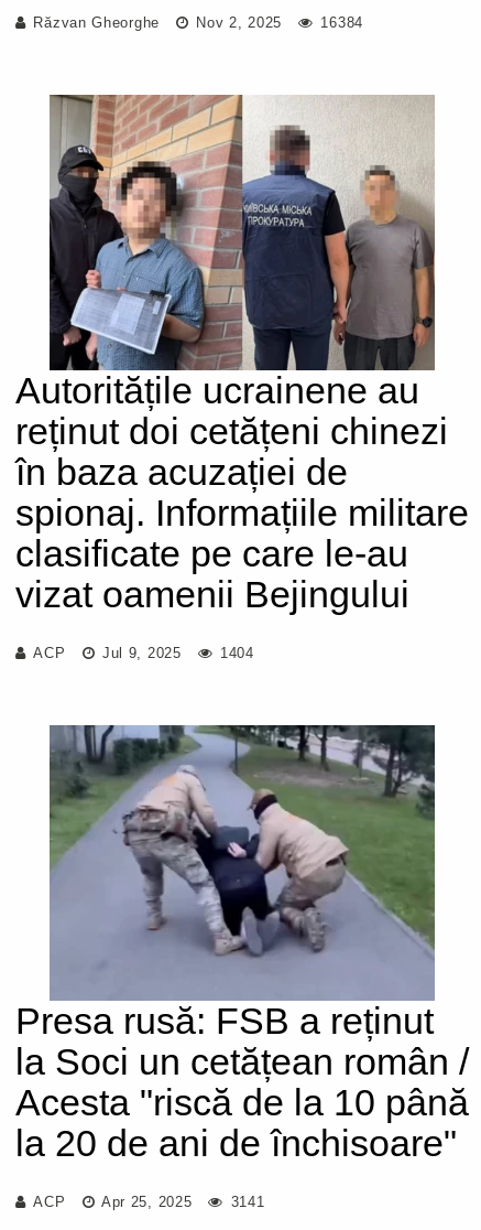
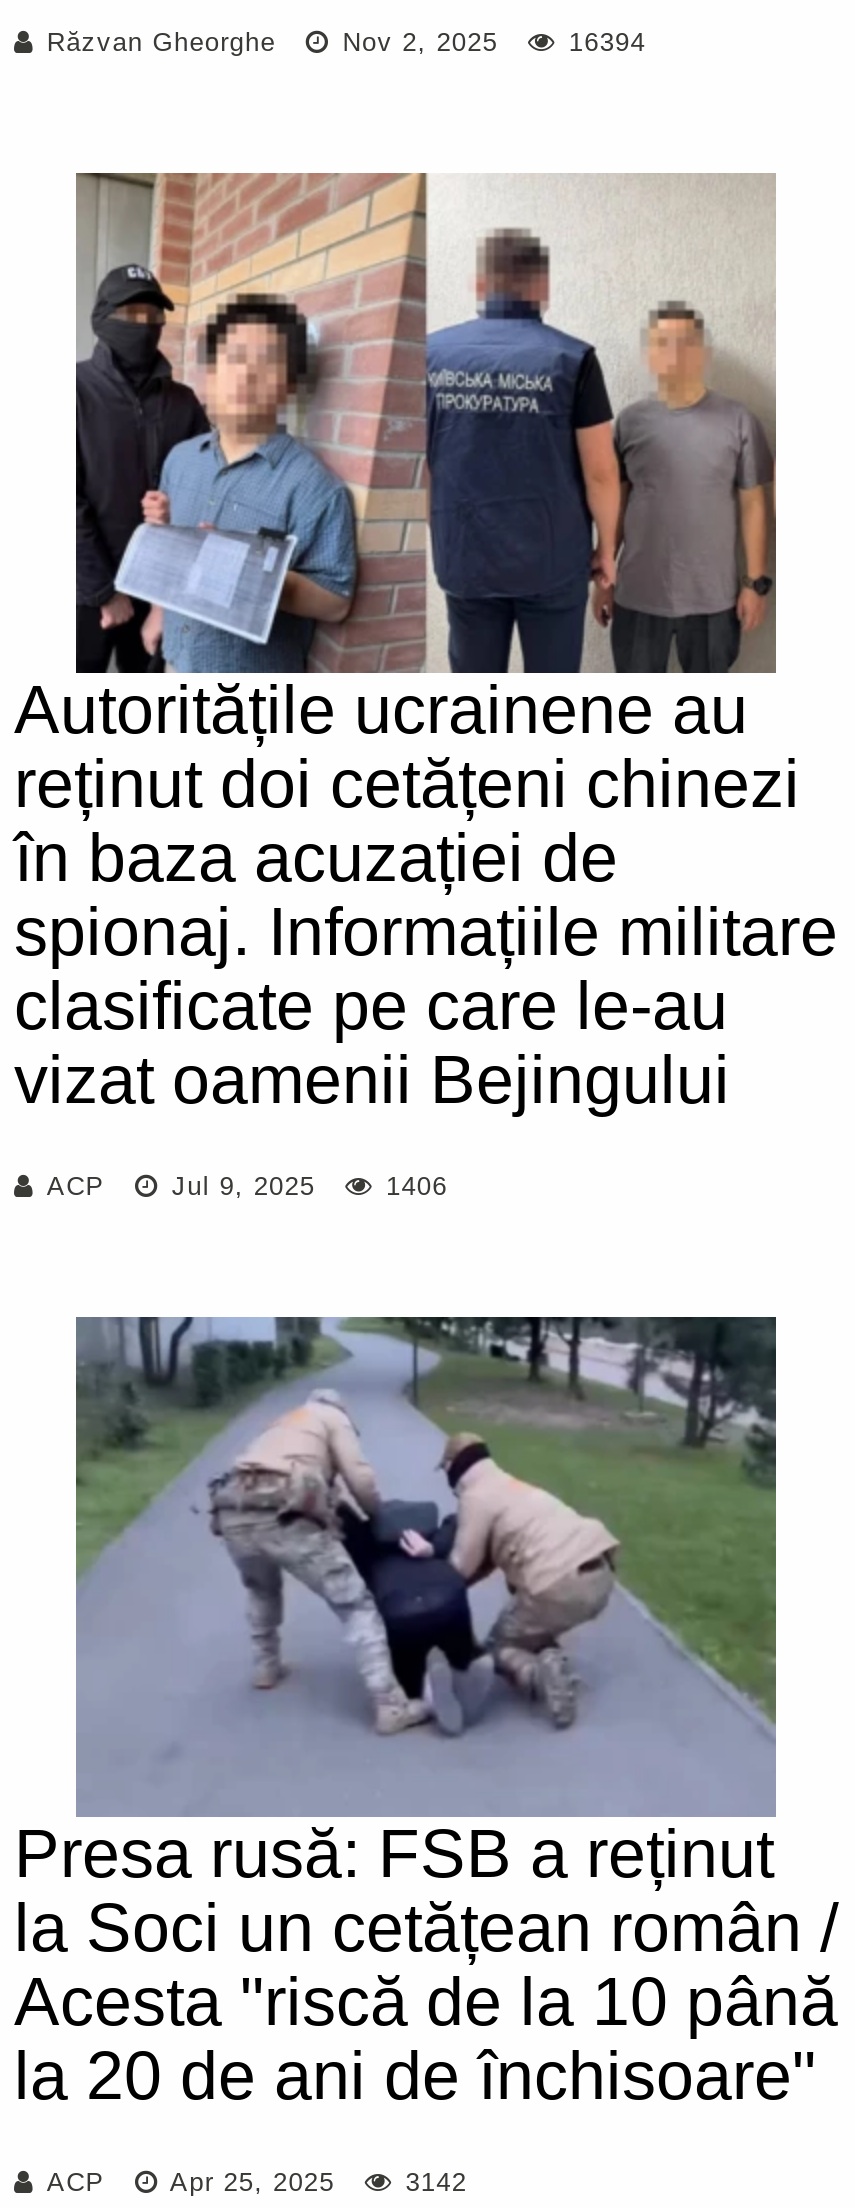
[316,14,363,31] 16384 -> [559,27,646,57] 16394
[215,645,254,661] 1404 -> [377,1171,448,1201] 1406
[226,1194,265,1210] 3141 -> [396,2167,467,2197] 3142

